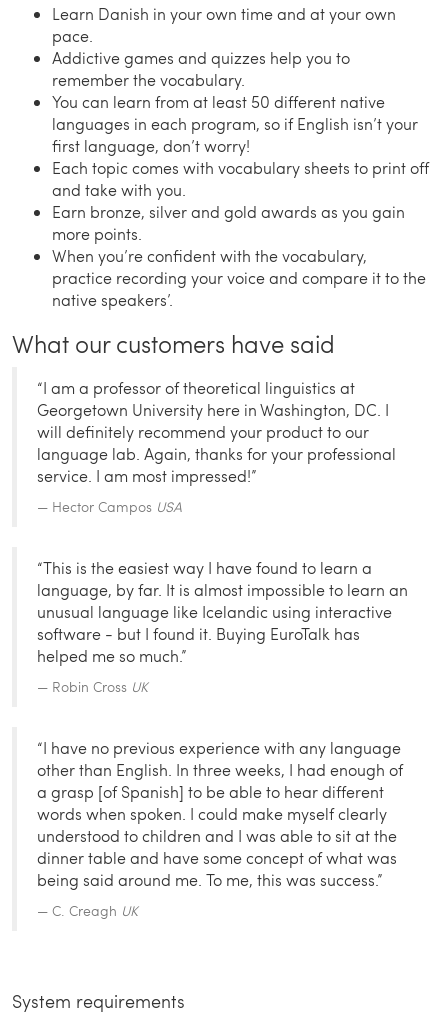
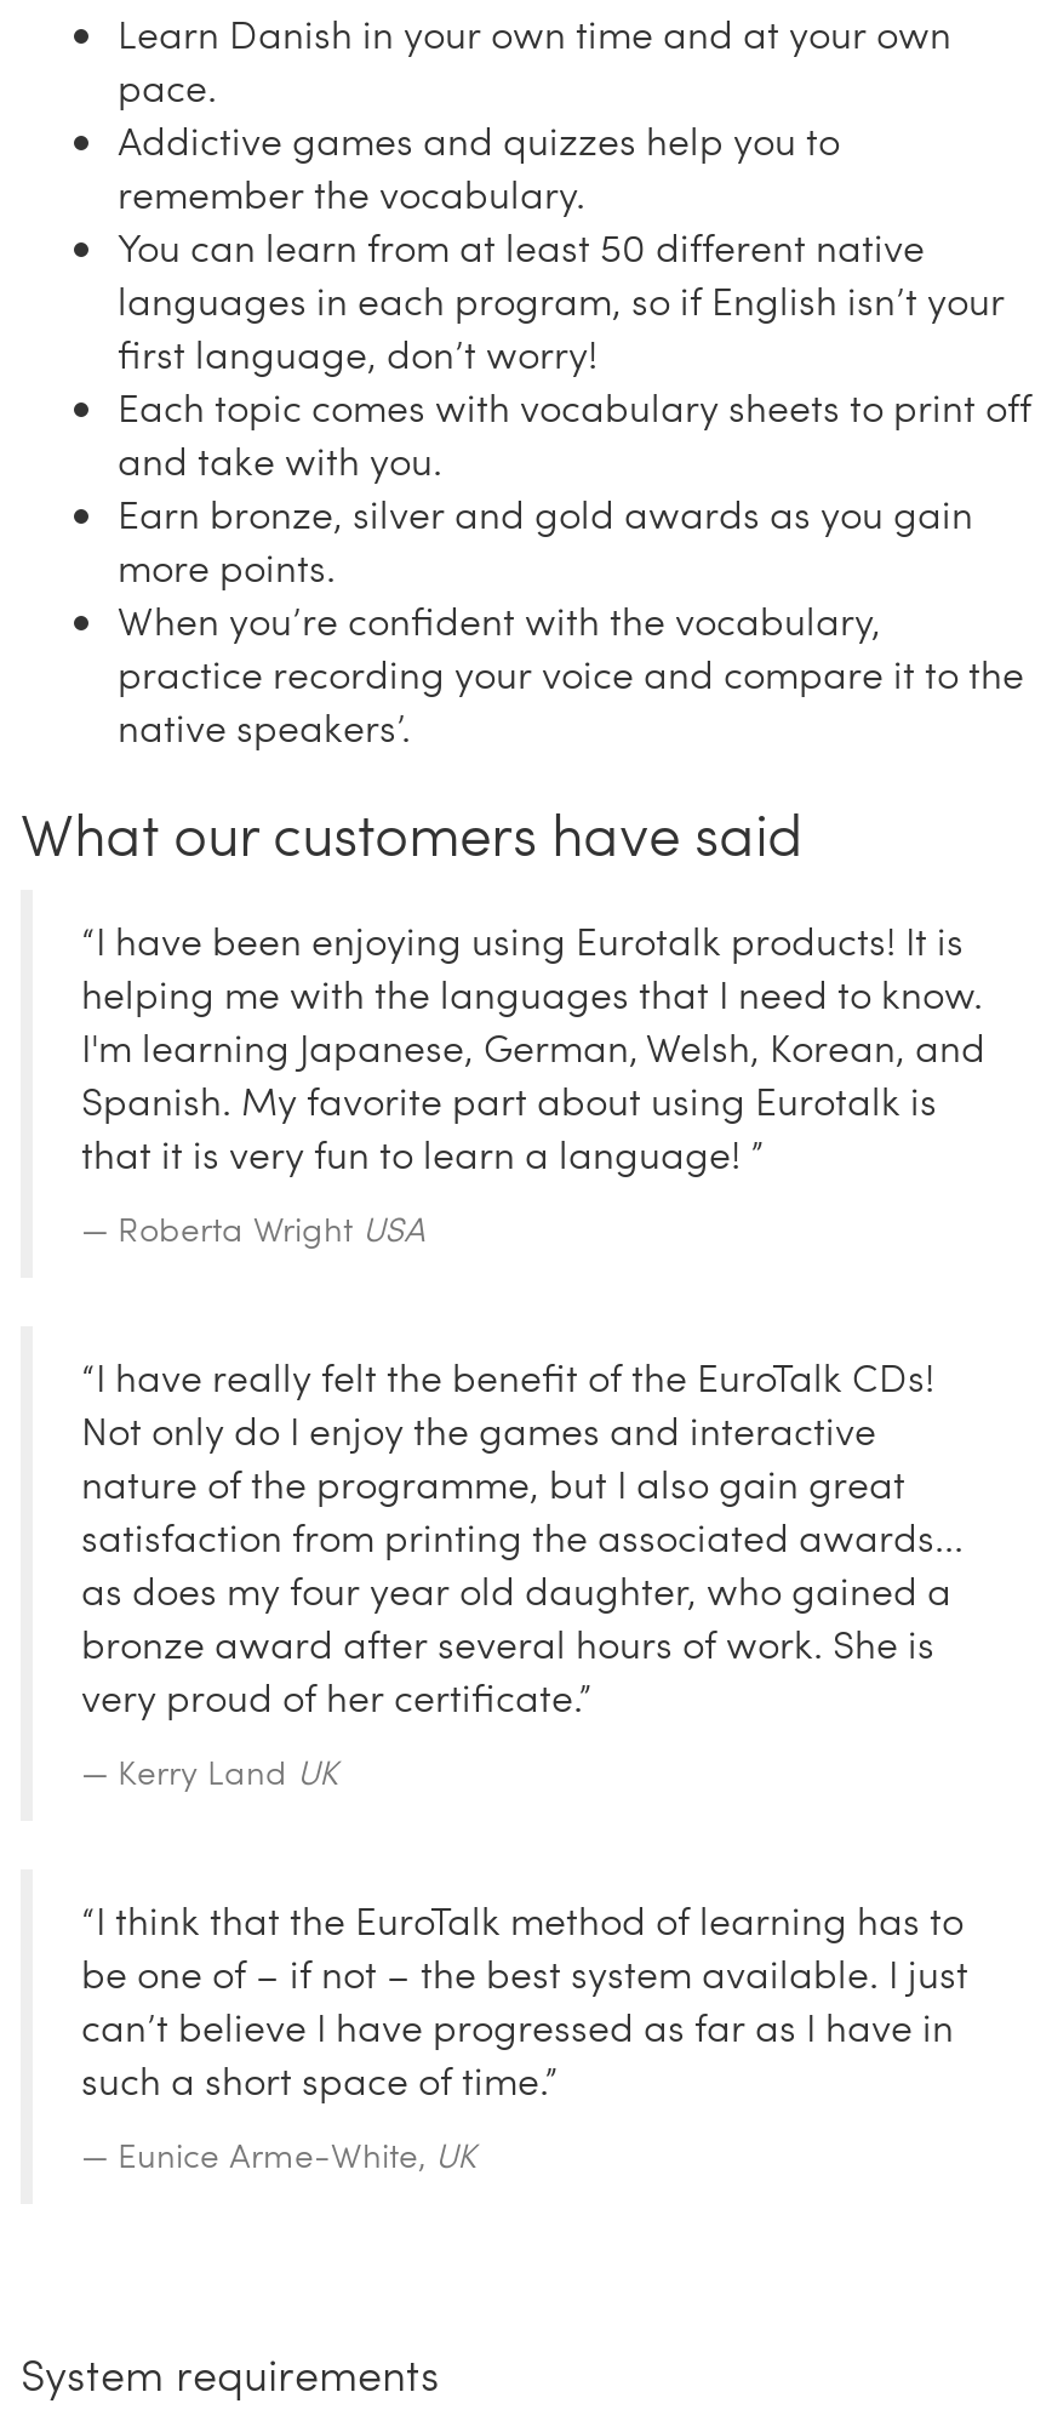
[37,377,396,486] “I am a professor of theoretical linguistics at | Georgetown University here in Washington, DC. I | will definitely recommend your product to our | language lab. Again, thanks for your professional | service. I am most impressed!” -> [81,915,985,1180] “I have been enjoying using Eurotalk products! It is | helping me with the languages that I need to know. | I'm learning Japanese, German, Welsh, Korean, and | Spanish. My favorite part about using Eurotalk is | that it is very fun to learn a language! ”
[52,497,182,516] Hector Campos USA -> [118,1206,425,1252] Roberta Wright USA
[37,557,408,666] “This is the easiest way I have found to learn a | language, by far. It is almost impossible to learn an | unusual language like Icelandic using interactive | software - but I found it. Buying EuroTalk has | helped me so much.” -> [81,1352,964,1723] “I have really felt the benefit of the EuroTalk CDs! | Not only do I enjoy the games and interactive | nature of the programme, but I also gain great | satisfaction from printing the associated awards... | as does my four year old daughter, who gained a | bronze award after several hours of work. She is | very proud of her certificate.”
[52,677,148,696] Robin Cross UK -> [118,1749,338,1795] Kerry Land UK
[37,737,403,890] “I have no previous experience with any language | other than English. In three weeks, I had enough of | a grasp [of Spanish] to be able to hear different | words when spoken. I could make myself clearly | understood to children and I was able to sit at the | dinner table and have some concept of what was | being said around me. To me, this was success.” -> [81,1895,968,2106] “I think that the EuroTalk method of learning has to | be one of – if not – the best system available. I just | can’t believe I have progressed as far as I have in | such a short space of time.”
[52,901,138,920] C. Creagh UK -> [118,2133,476,2179] Eunice Arme-White, UK

